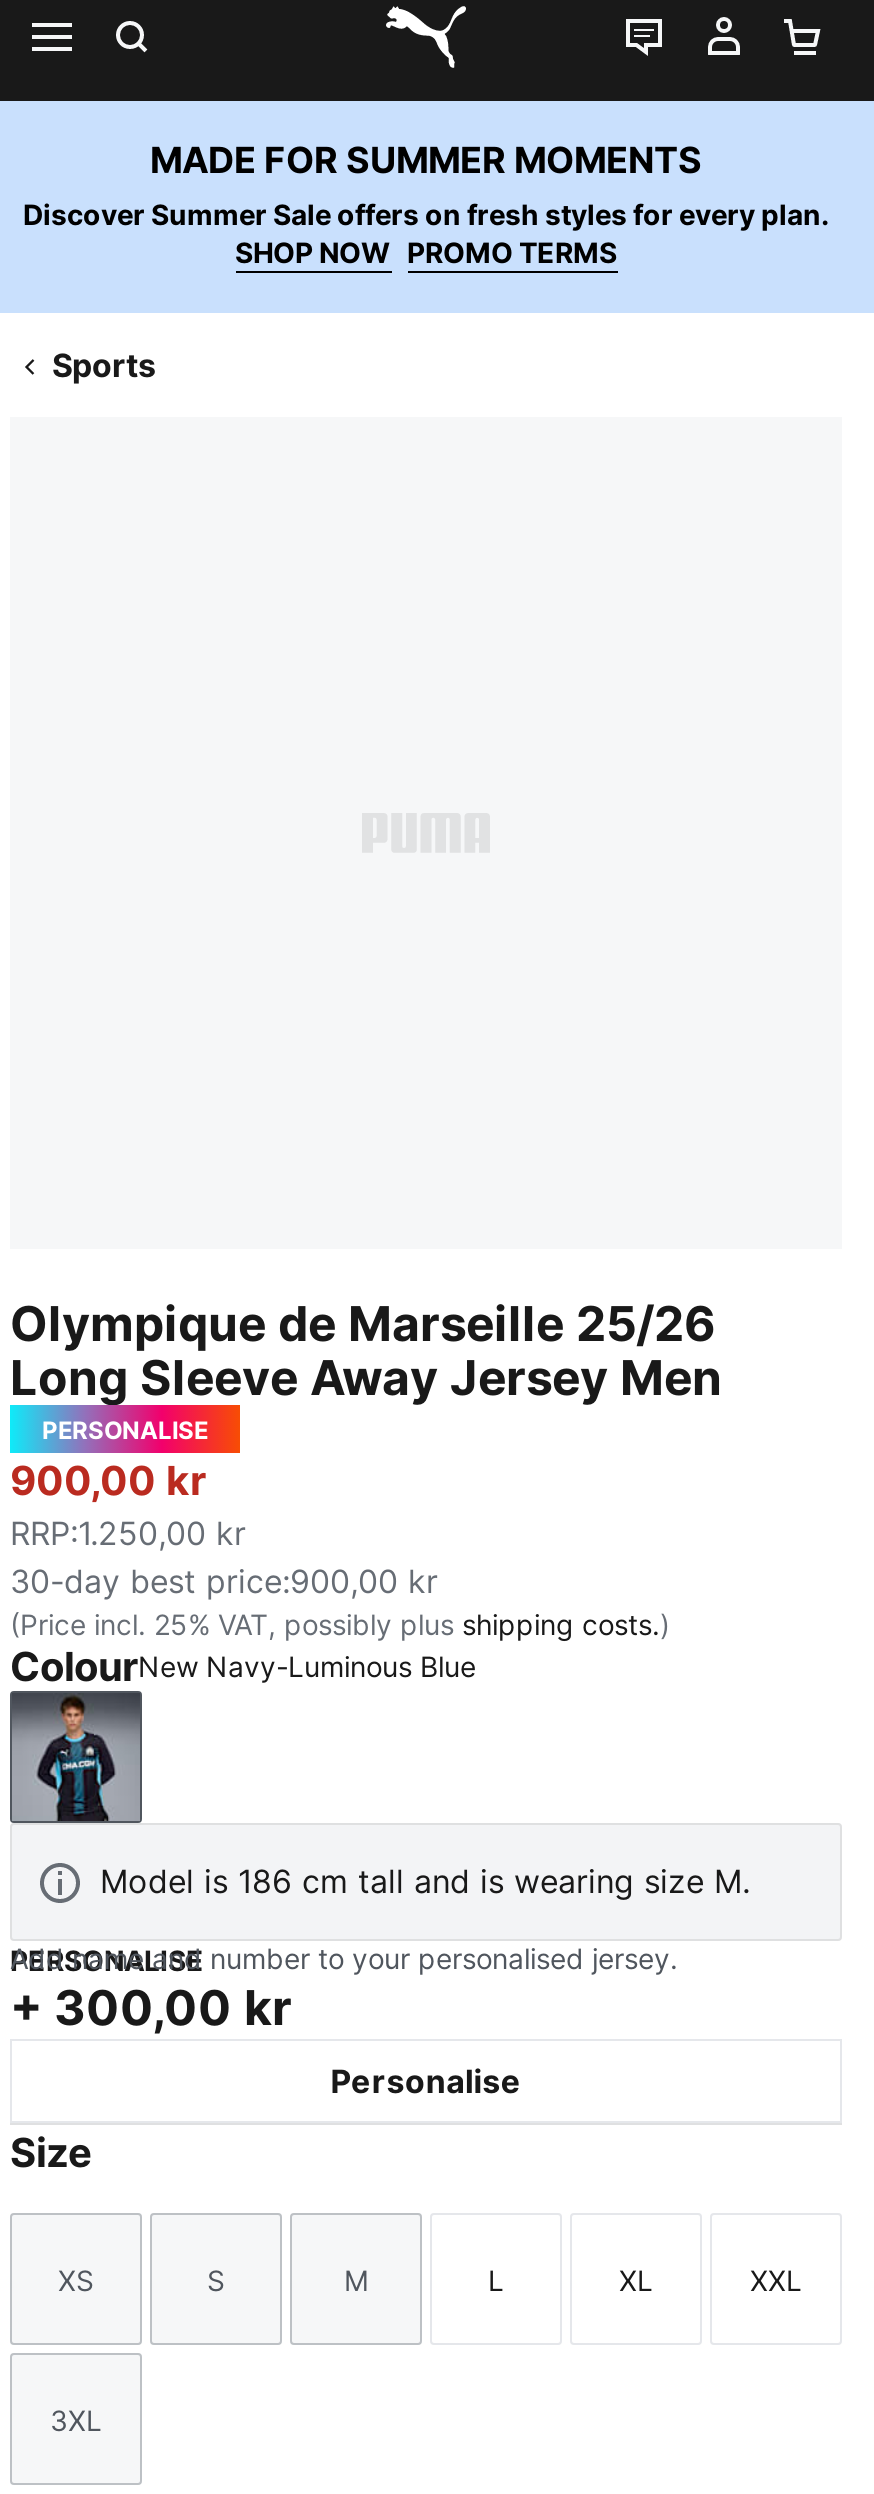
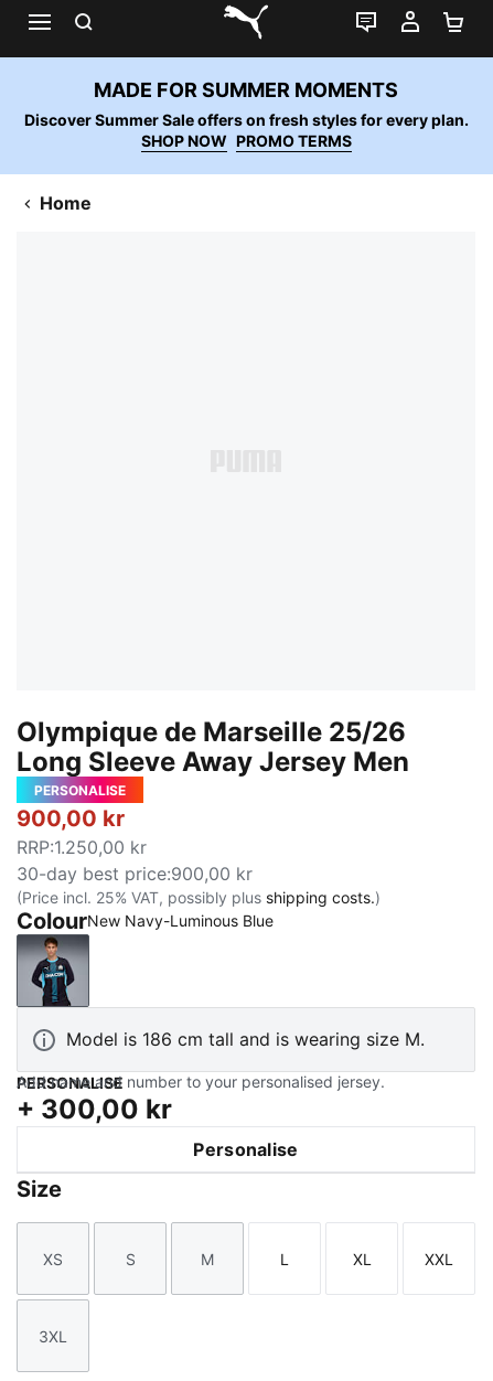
[52,345,156,385] Sports -> [40,192,92,214] Home

